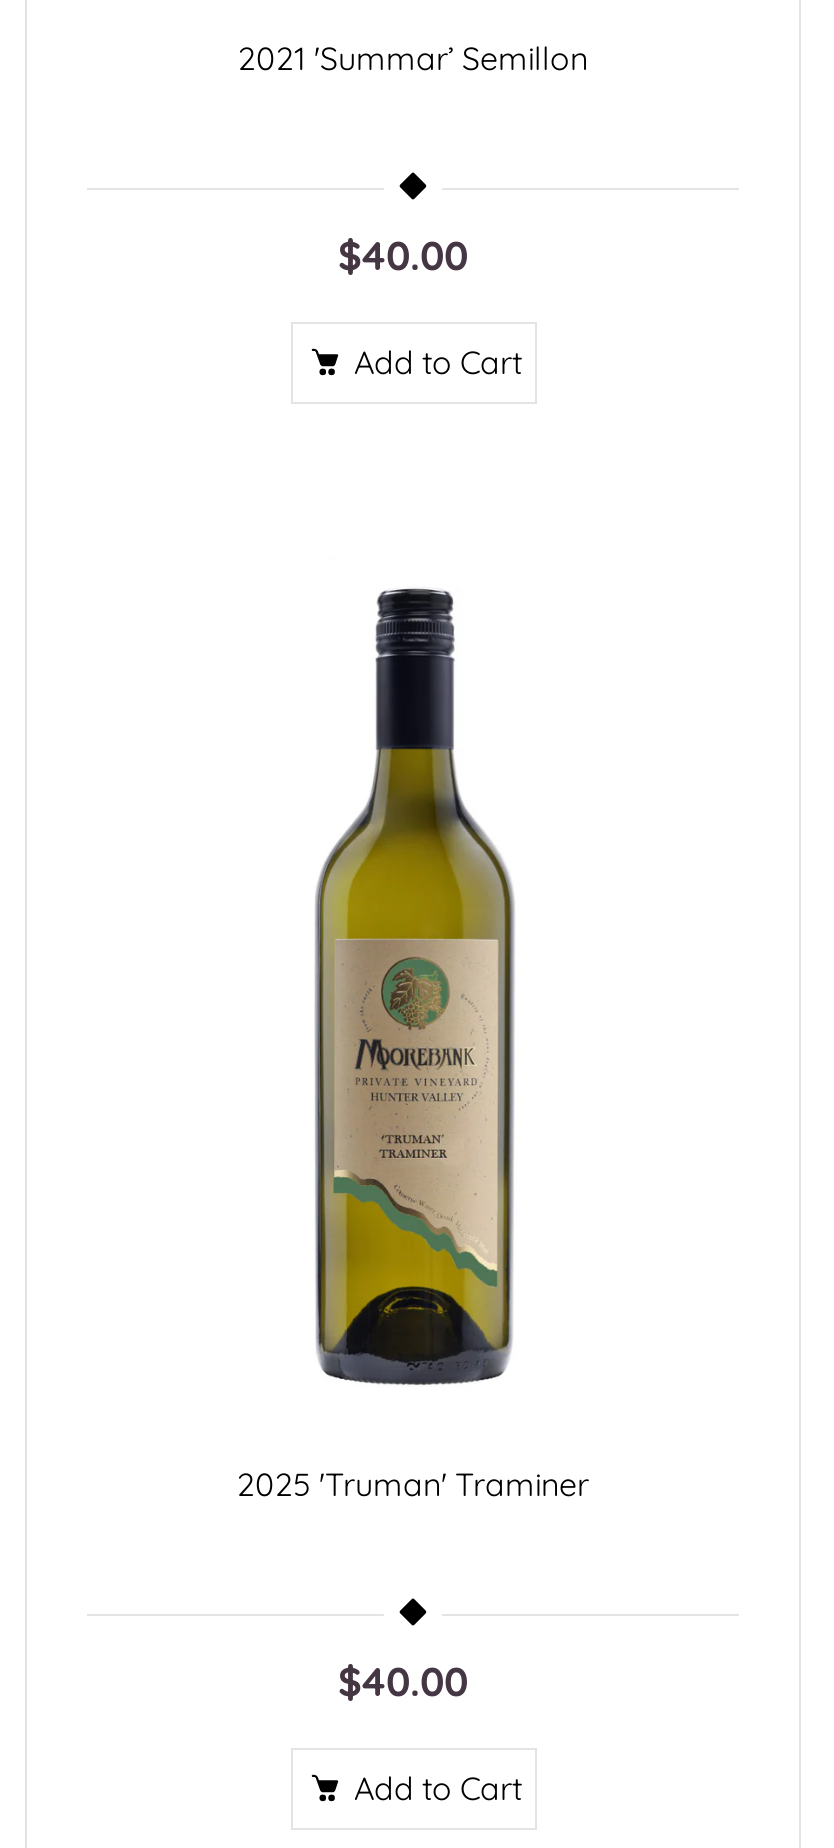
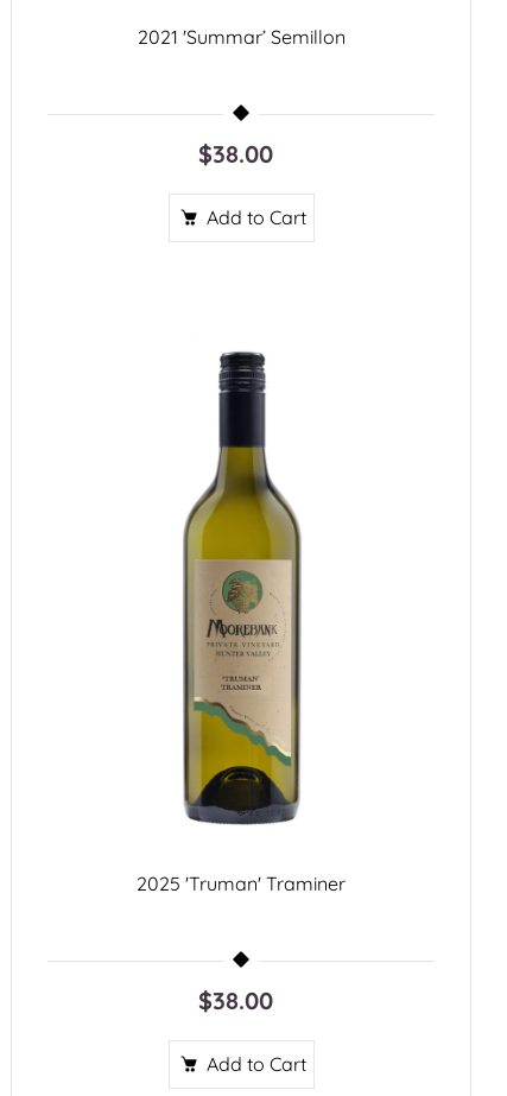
[338,230,468,280] $40.00 -> [198,139,272,168] $38.00
[338,1655,468,1705] $40.00 -> [198,985,272,1015] $38.00

